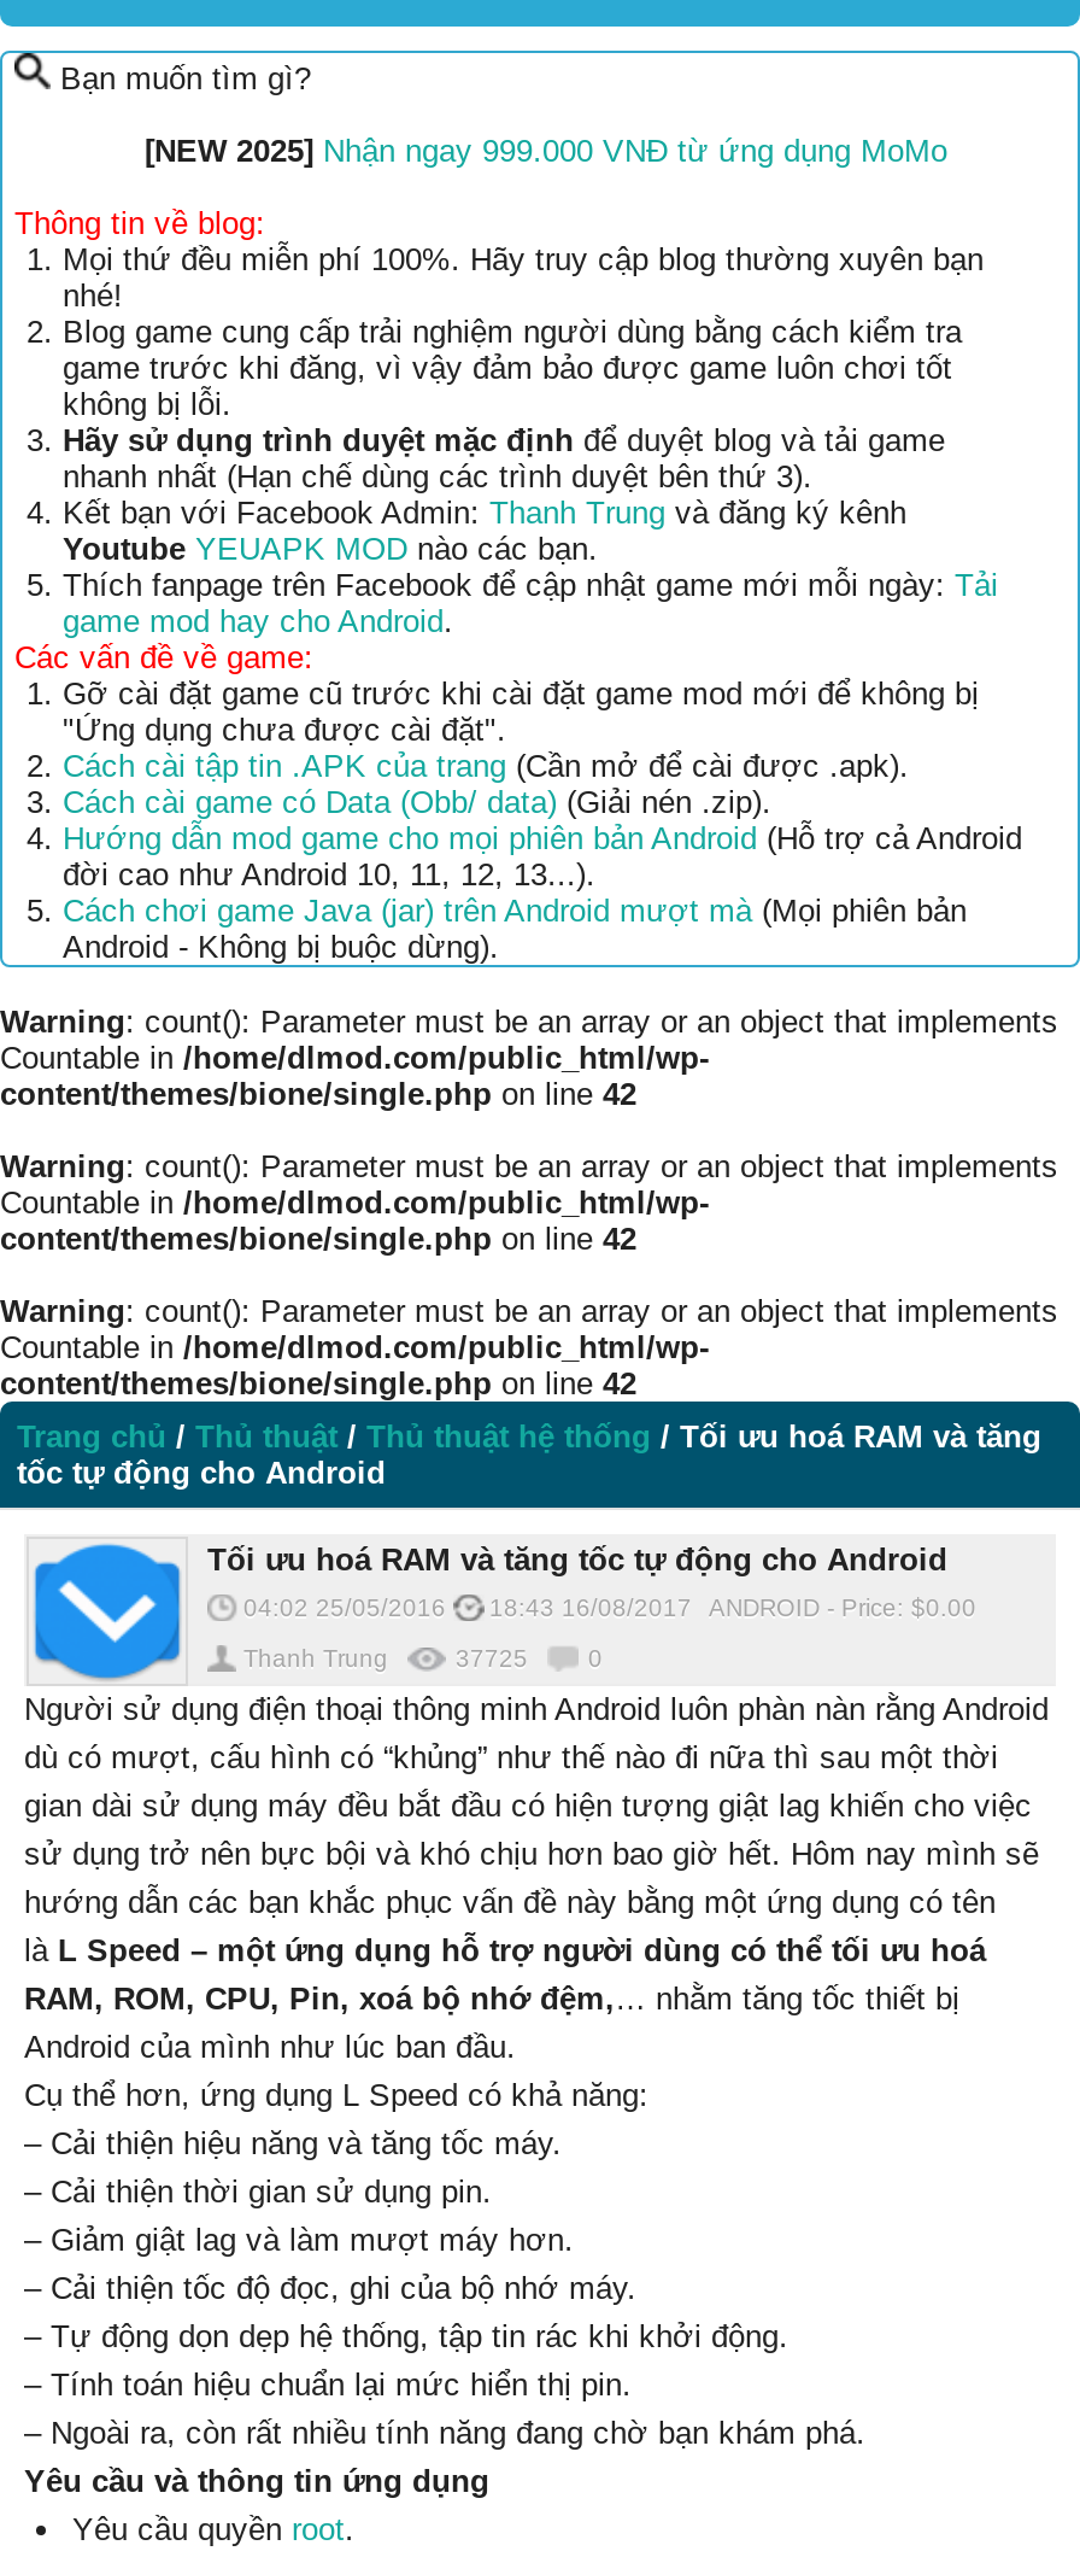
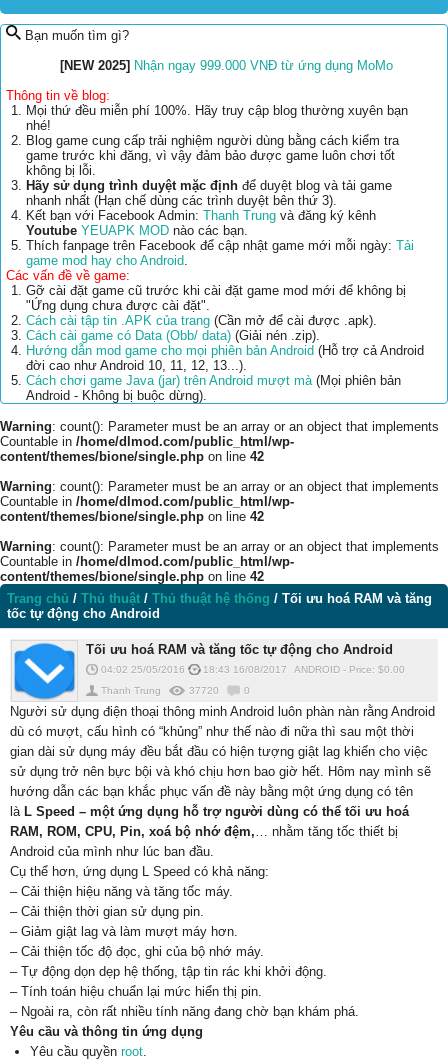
[456,1645,528,1672] 37725 -> [189,685,219,696] 37720

